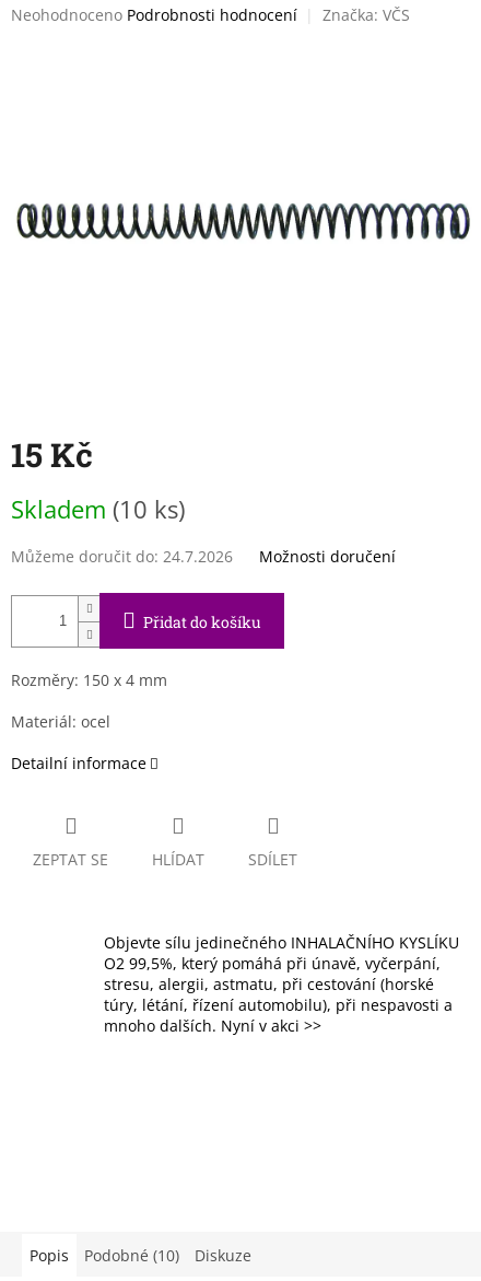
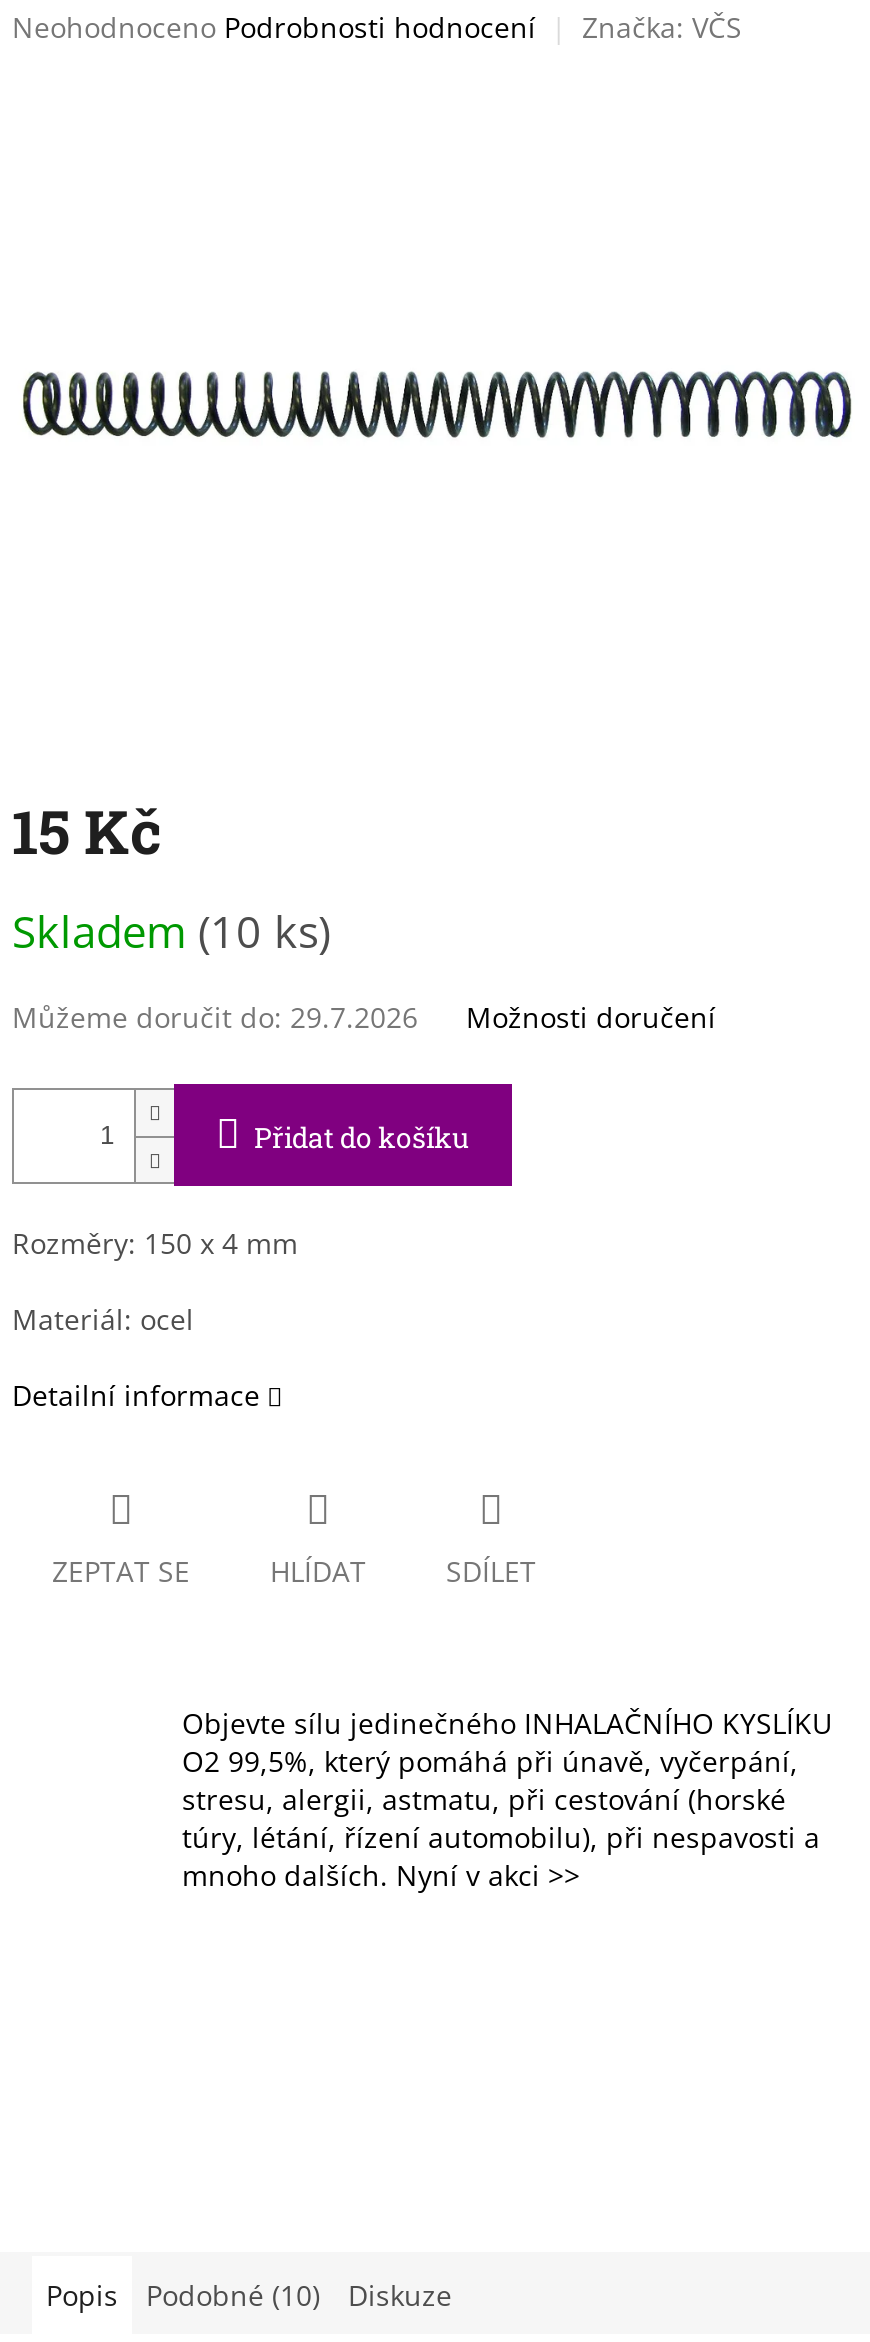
[11,546,233,567] Můžeme doručit do: 24.7.2026 -> [12,999,418,1037] Můžeme doručit do: 29.7.2026

